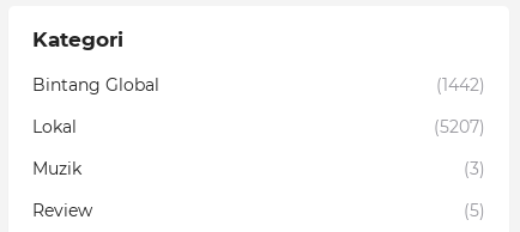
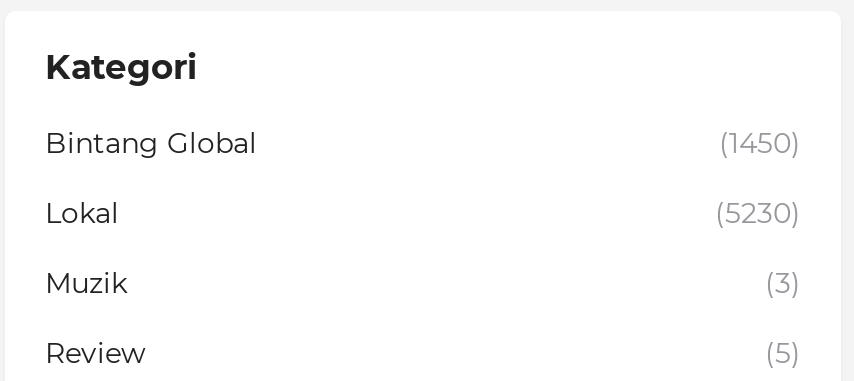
[436,74,485,95] (1442) -> [719,125,801,161] (1450)
[434,116,485,137] (5207) -> [715,195,801,231] (5230)

